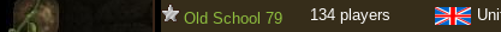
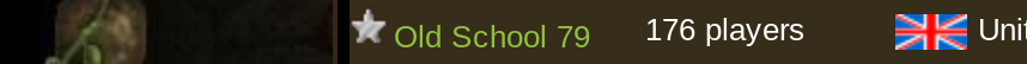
[183,6,390,27] Old School 79 134 players -> [394,12,806,55] Old School 79 176 players

